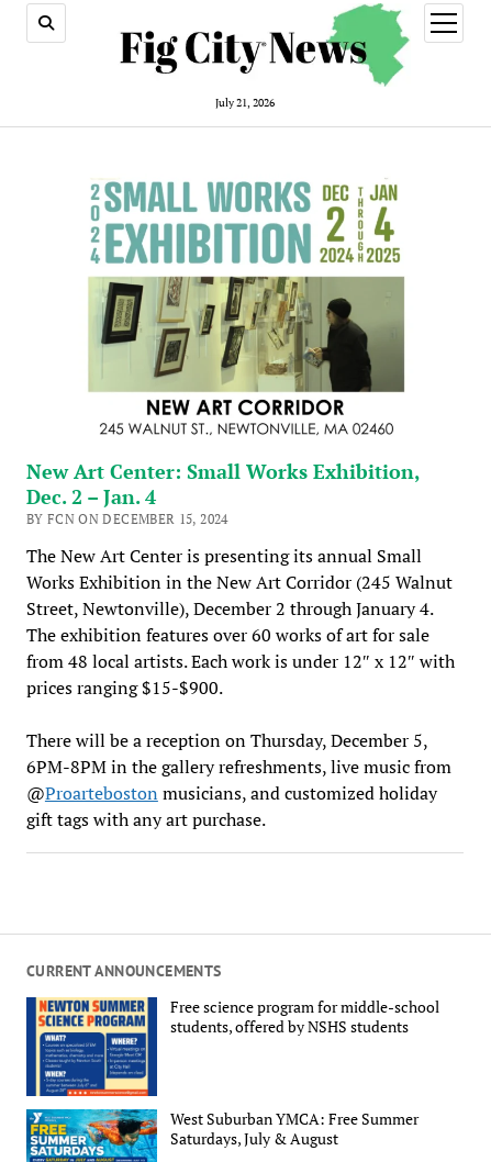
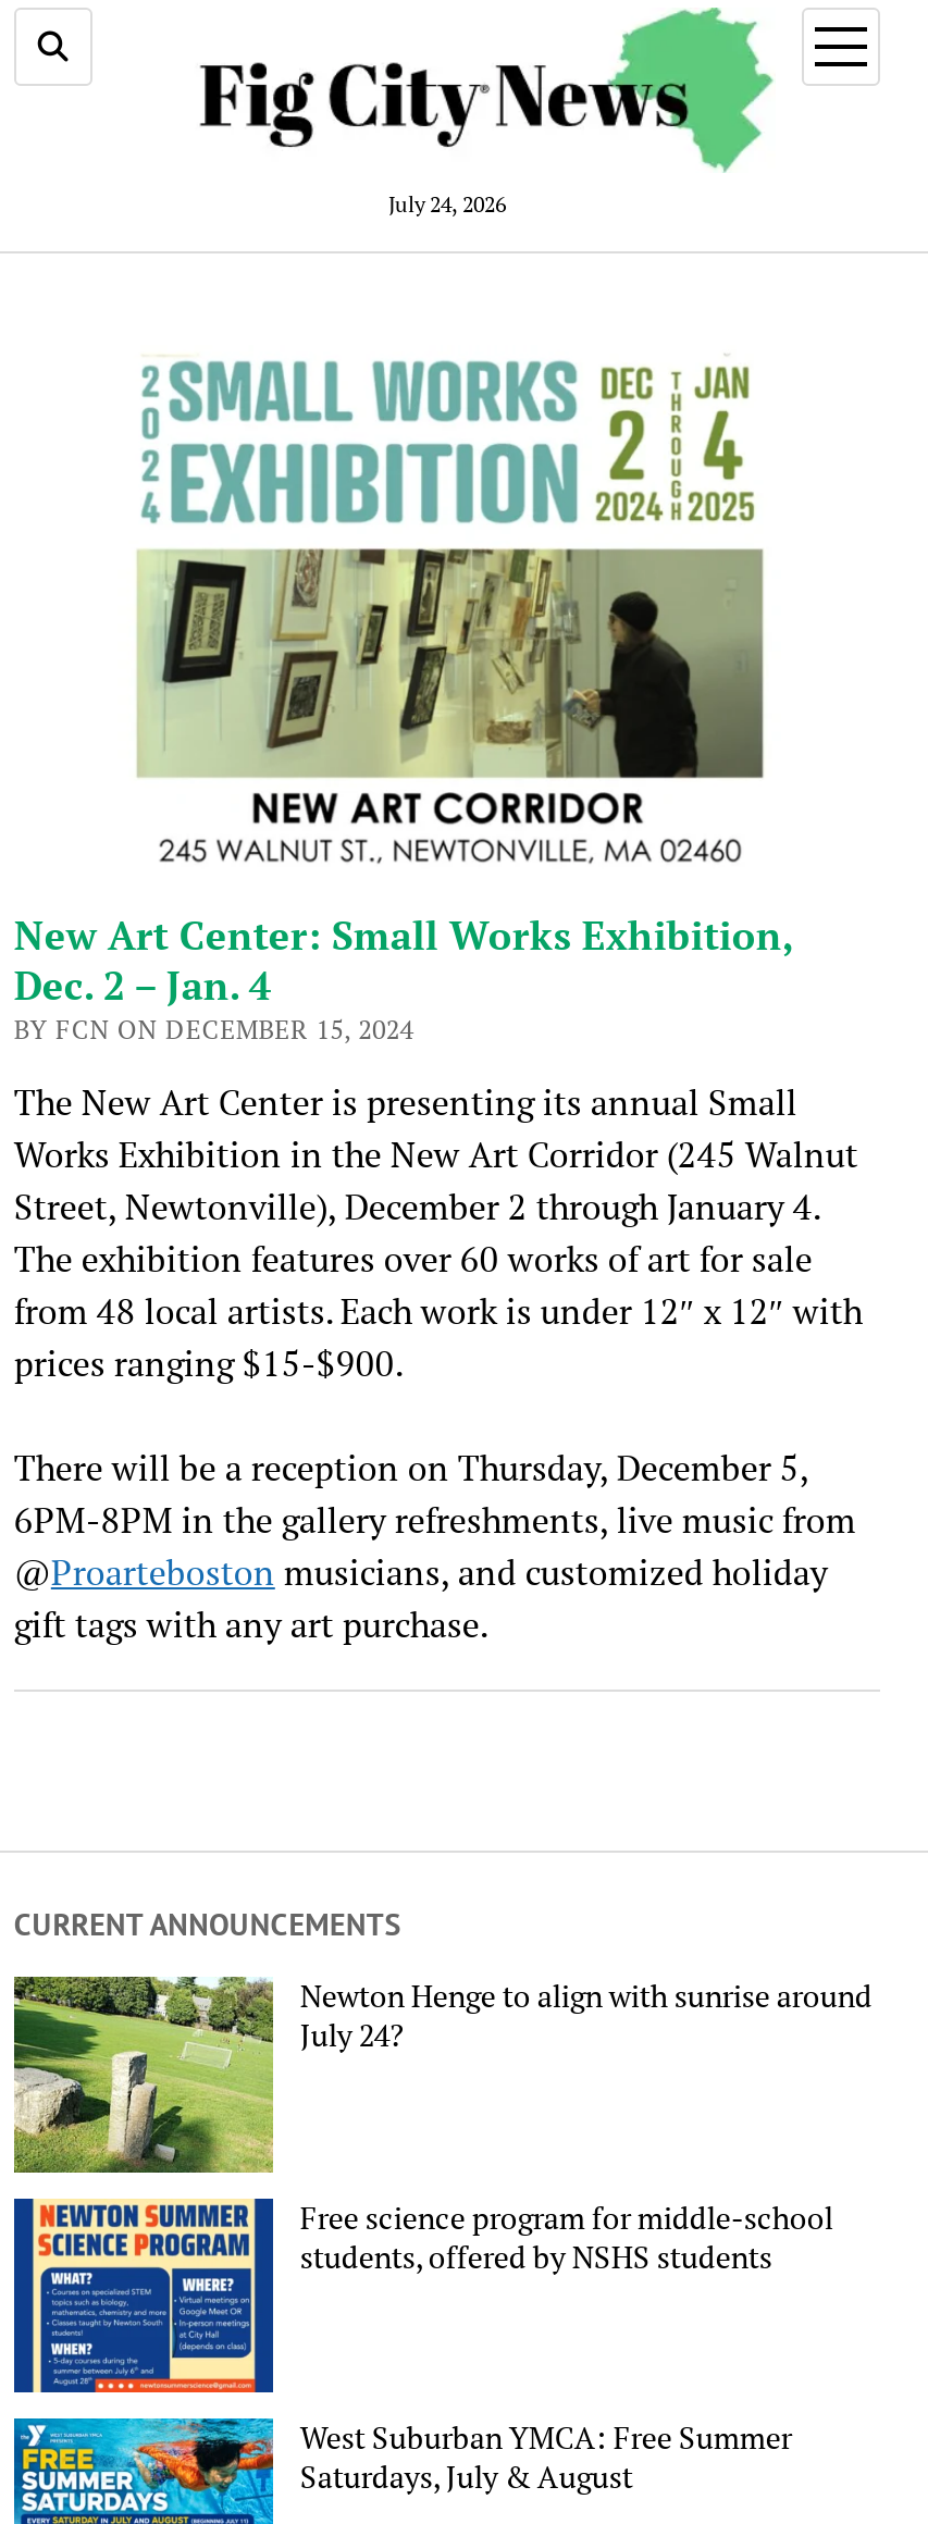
[215,95,275,109] July 21, 2026 -> [388,189,506,218] July 24, 2026
none -> [12,1975,872,2177] [image] | Newton Henge to align with sunrise around | July 24?

